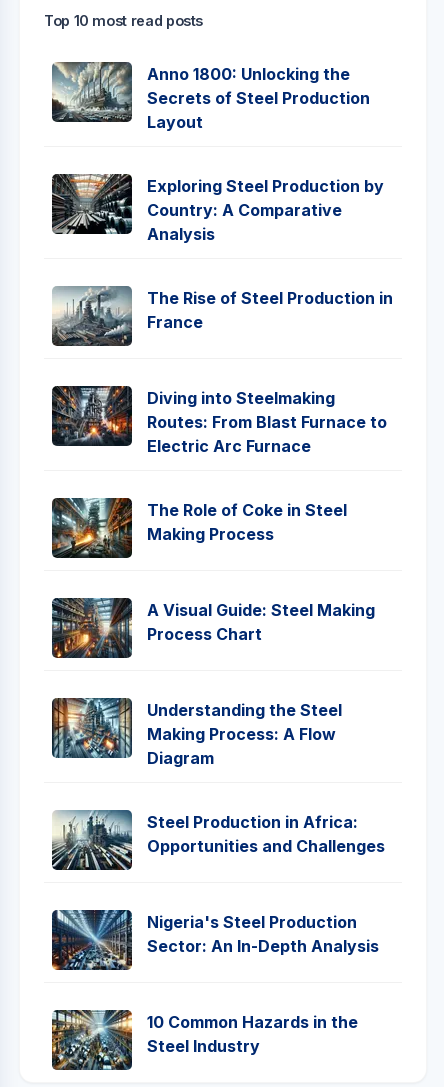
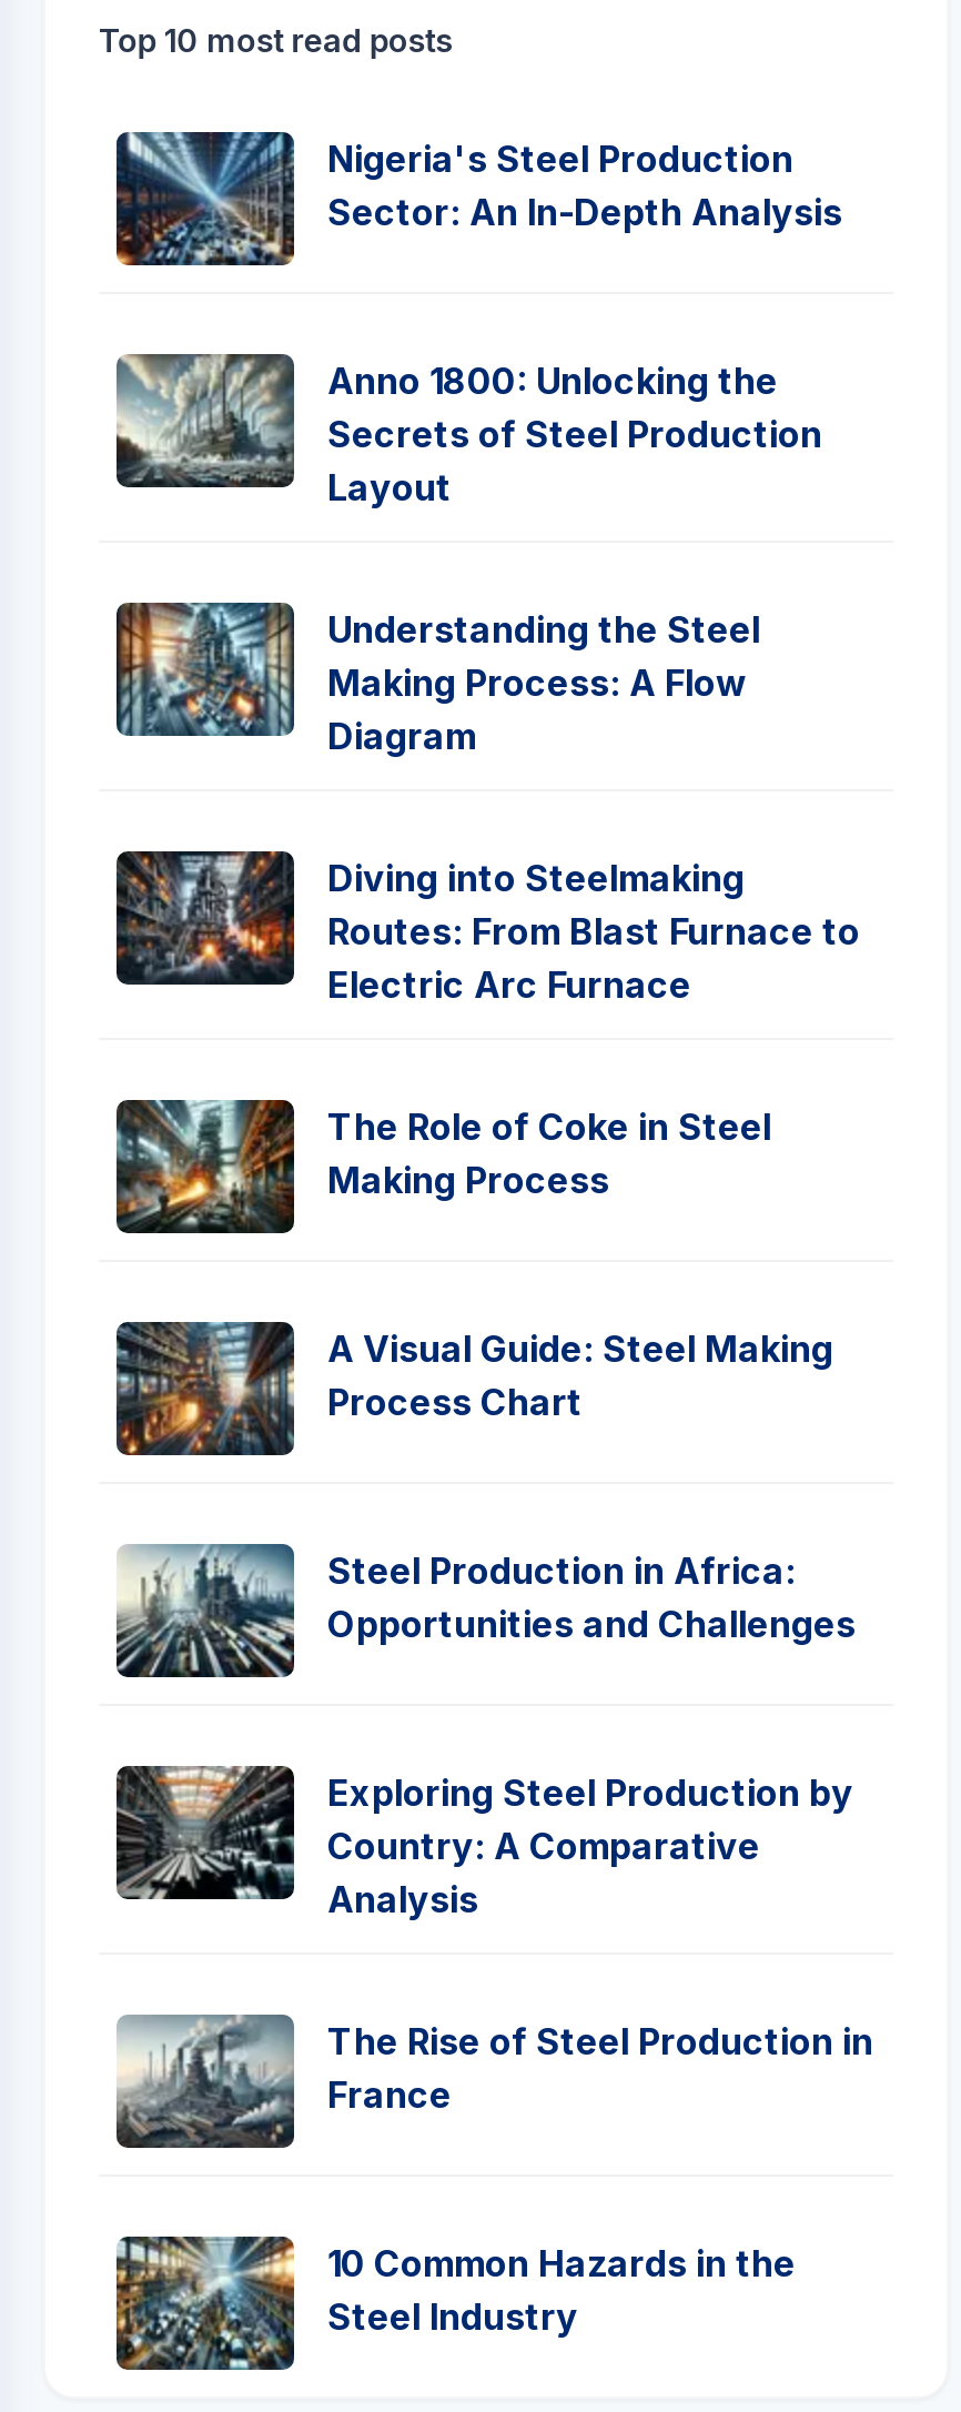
moved [50,60,370,132] -> [112,350,822,509]: [image] | Anno 1800: Unlocking the | Secrets of Steel Production | Layout
moved [52,173,393,332] -> [117,1764,873,2117]: [image] | Exploring Steel Production by | Country: A Comparative | Analysis | The Rise of Steel Production in | France
moved [51,697,342,768] -> [119,601,760,758]: [image] | Understanding the Steel | Making Process: A Flow | Diagram
moved [50,809,385,872] -> [112,1542,856,1682]: [image] | Steel Production in Africa: | Opportunities and Challenges
moved [52,910,379,970] -> [114,130,842,268]: [image] | Nigeria's Steel Production | Sector: An In-Depth Analysis

